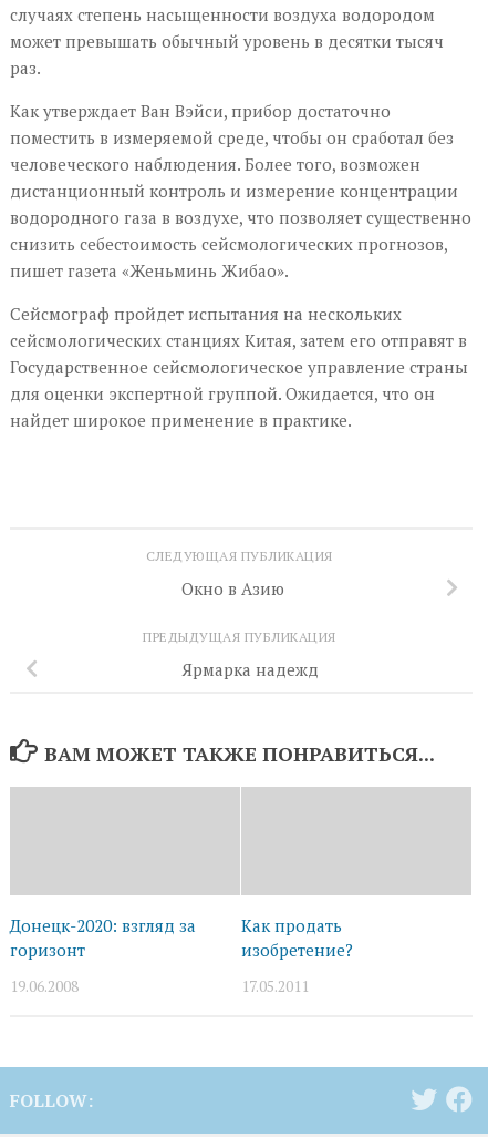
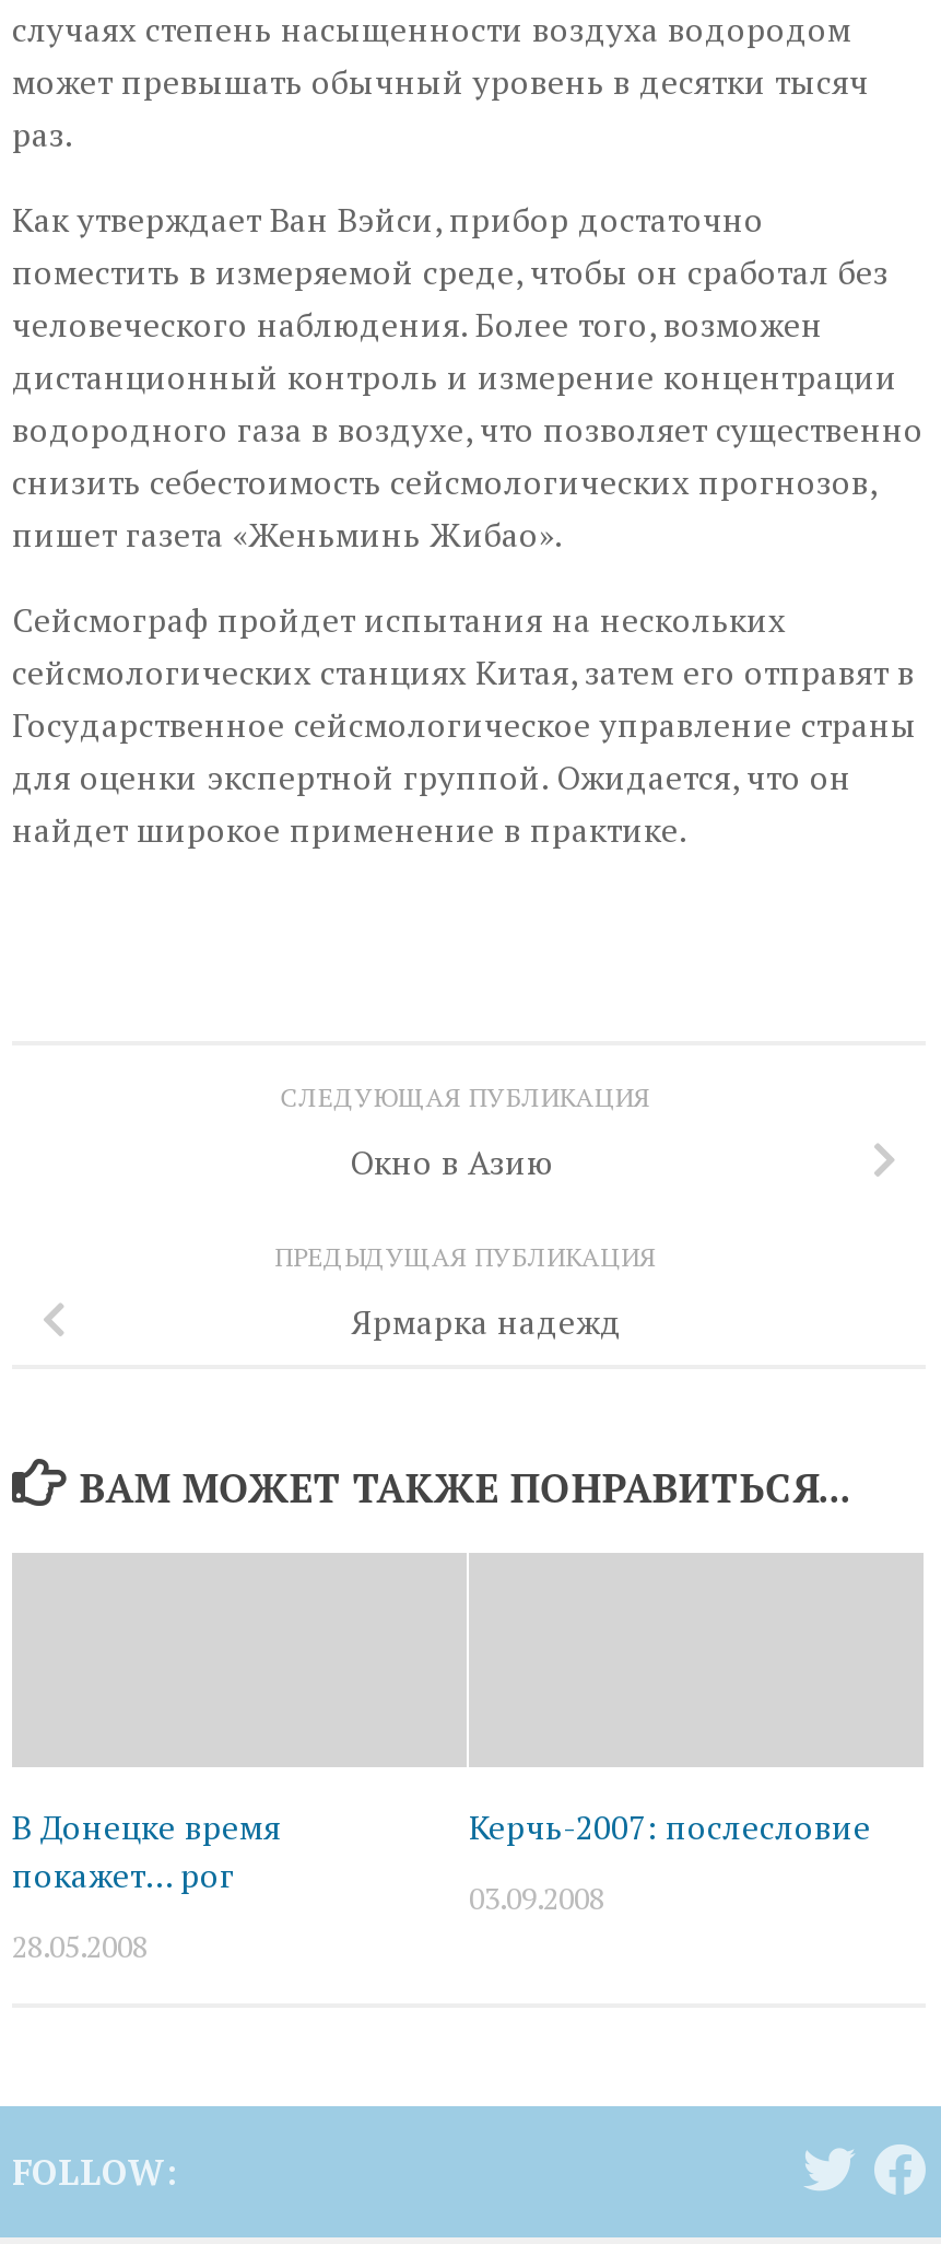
[10,914,196,961] Донецк-2020: взгляд за | горизонт -> [12,1804,281,1896] В Донецке время | покажет… рог
[241,914,353,961] Как продать | изобретение? -> [469,1804,871,1848] Керчь-2007: послесловие
[10,975,79,996] 19.06.2008 -> [12,1924,148,1966] 28.05.2008
[241,975,309,996] 17.05.2011 -> [469,1876,604,1918] 03.09.2008

